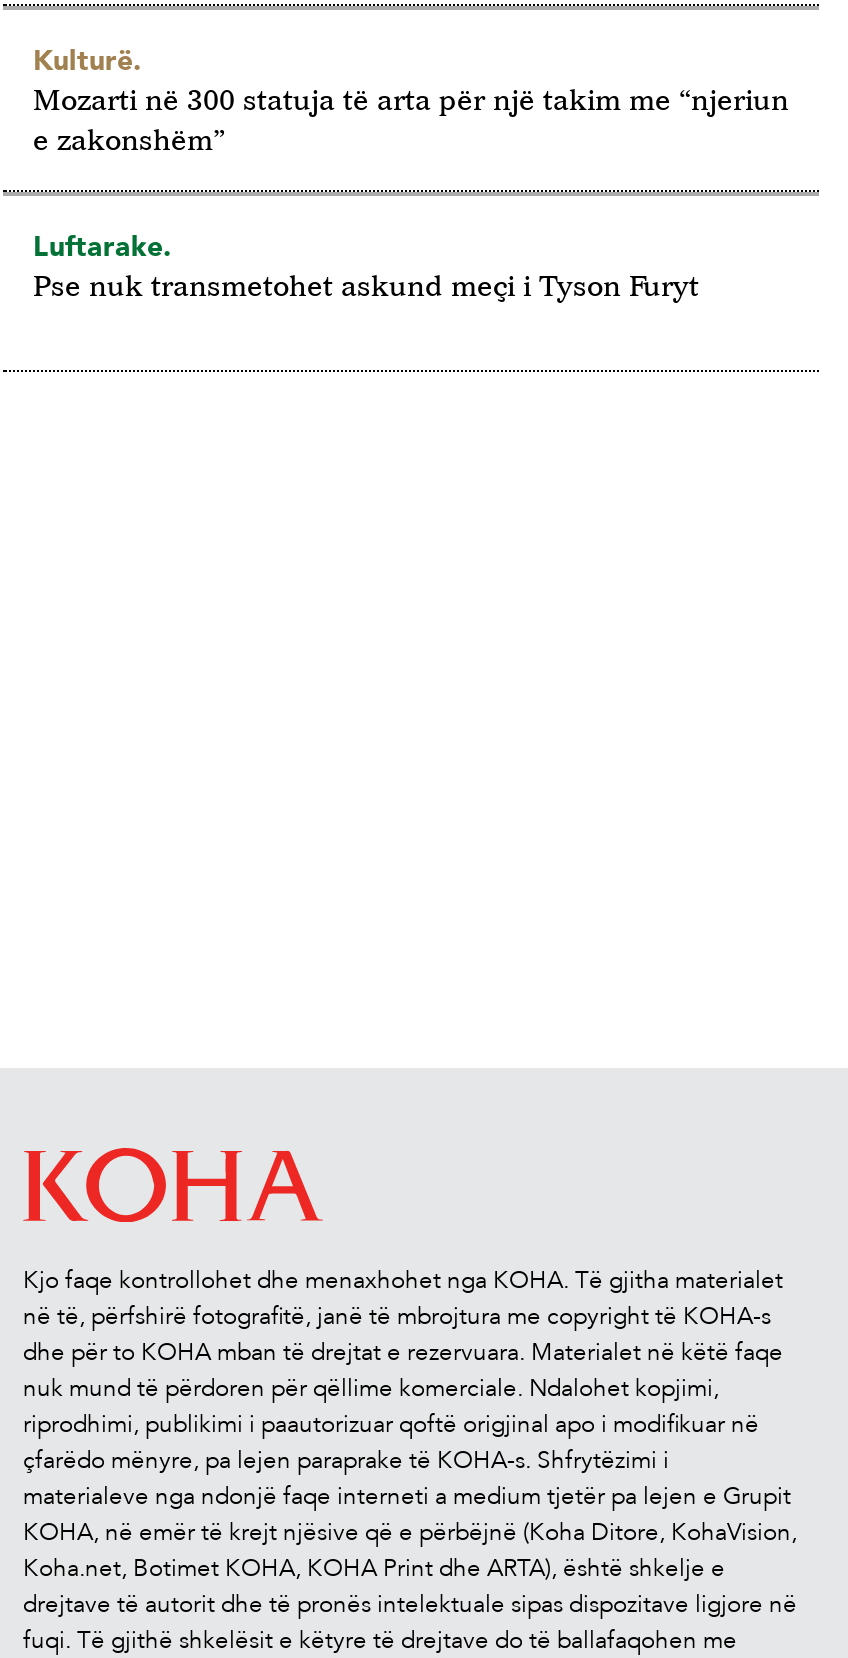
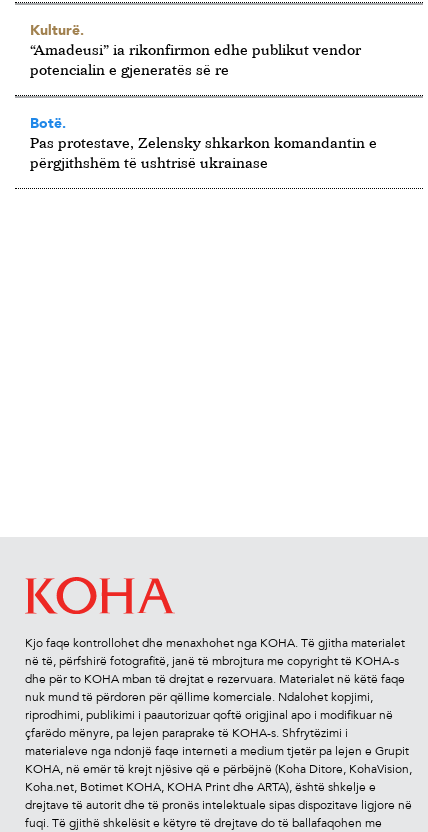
[33,83,789,157] Mozarti në 300 statuja të arta për një takim me “njeriun | e zakonshëm” -> [30,41,361,78] “Amadeusi” ia rikonfirmon edhe publikut vendor | potencialin e gjeneratës së re
[33,231,699,303] Luftarake. | Pse nuk transmetohet askund meçi i Tyson Furyt -> [30,115,377,171] Botë. | Pas protestave, Zelensky shkarkon komandantin e | përgjithshëm të ushtrisë ukrainase

